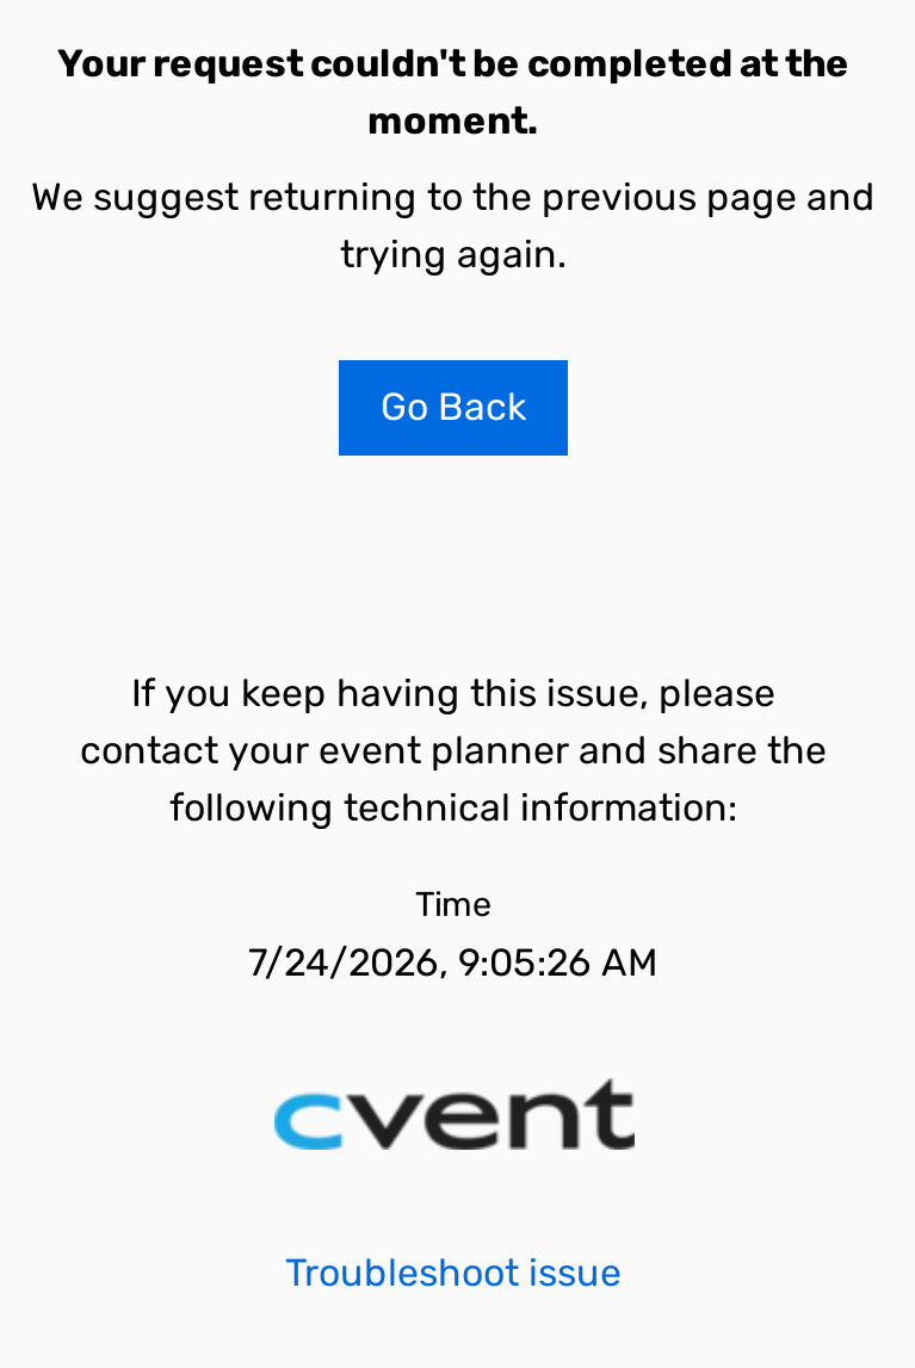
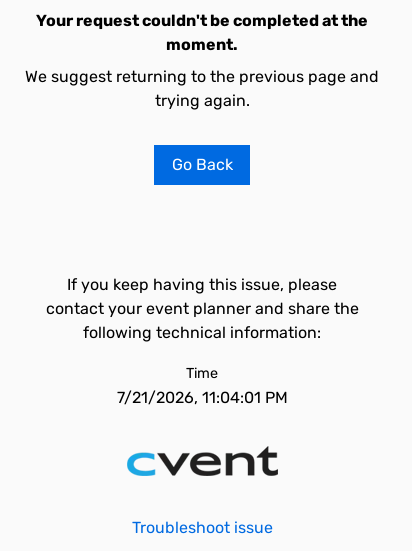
[248,940,659,985] 7/24/2026, 9:05:26 AM -> [116,388,287,407] 7/21/2026, 11:04:01 PM

